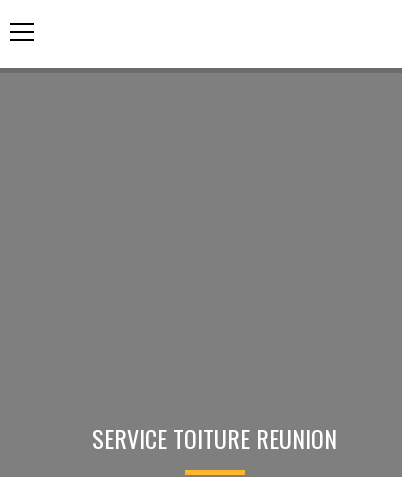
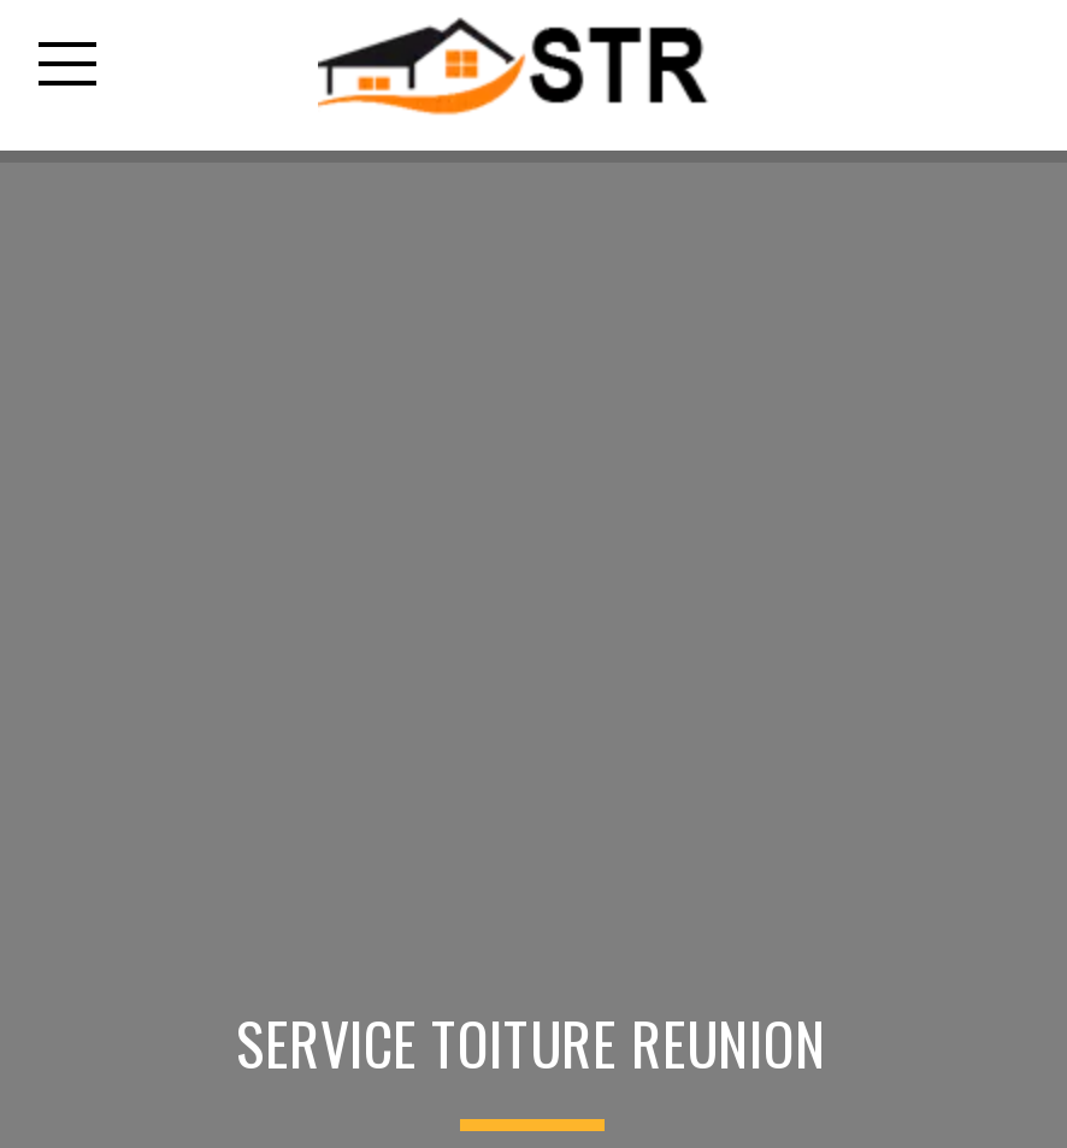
none -> [316,16,708,117] [image]

